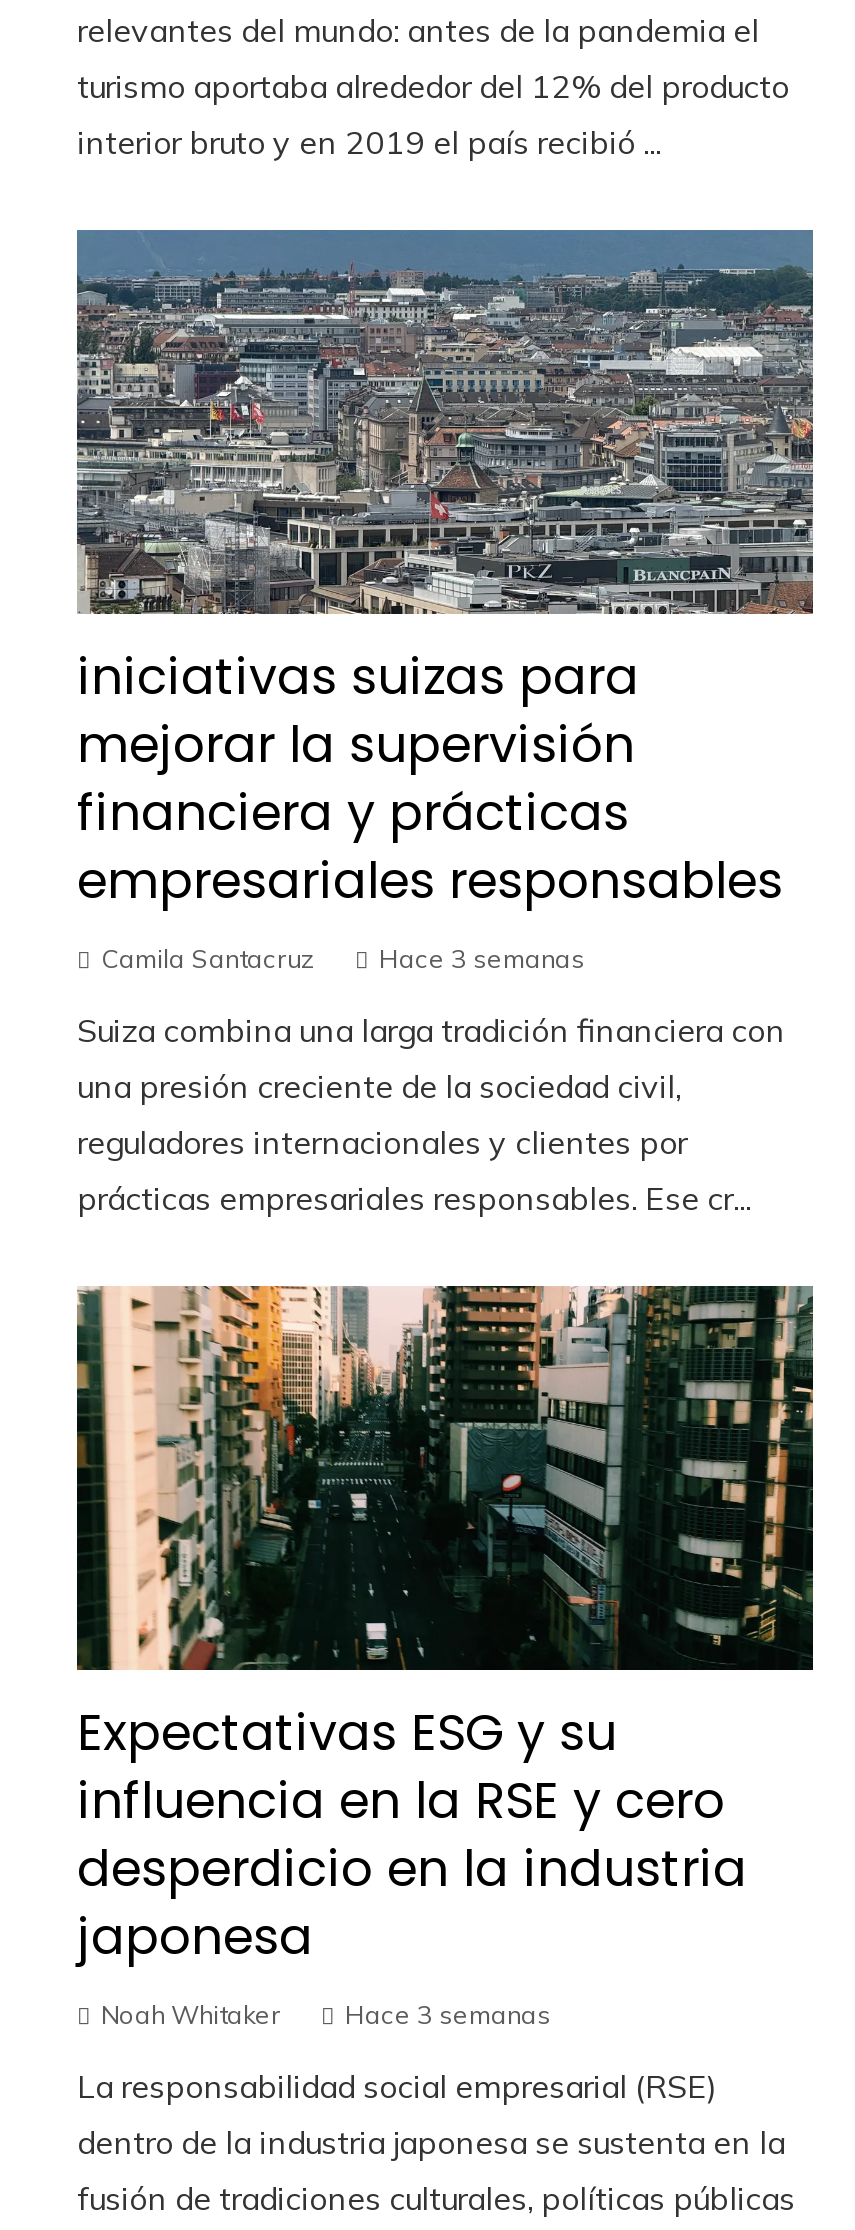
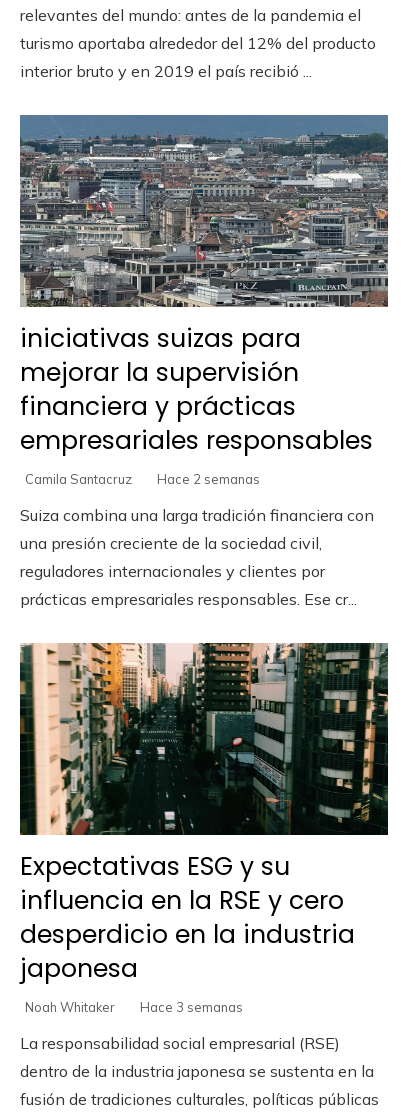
[101,942,585,974] Camila Santacruz Hace 3 semanas -> [25,471,260,487] Camila Santacruz Hace 2 semanas

